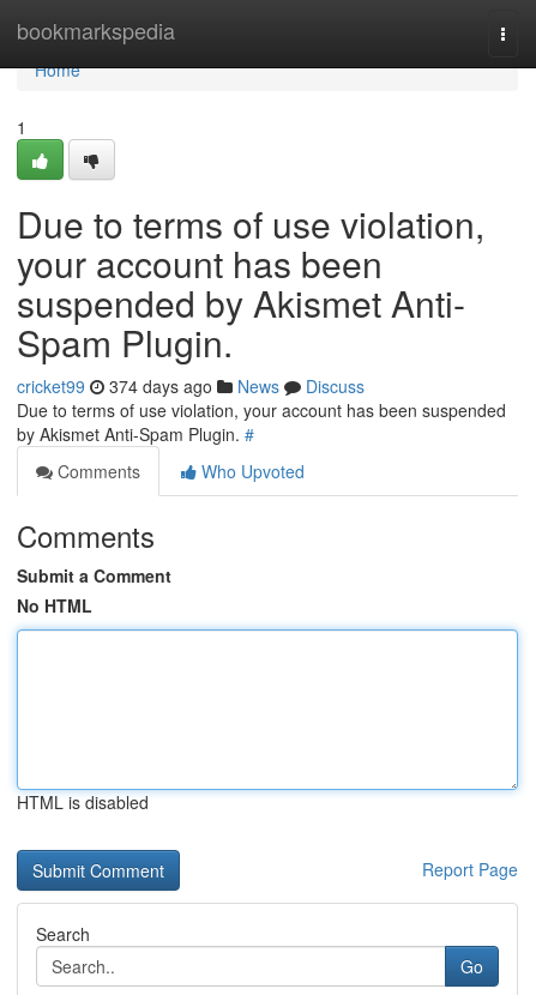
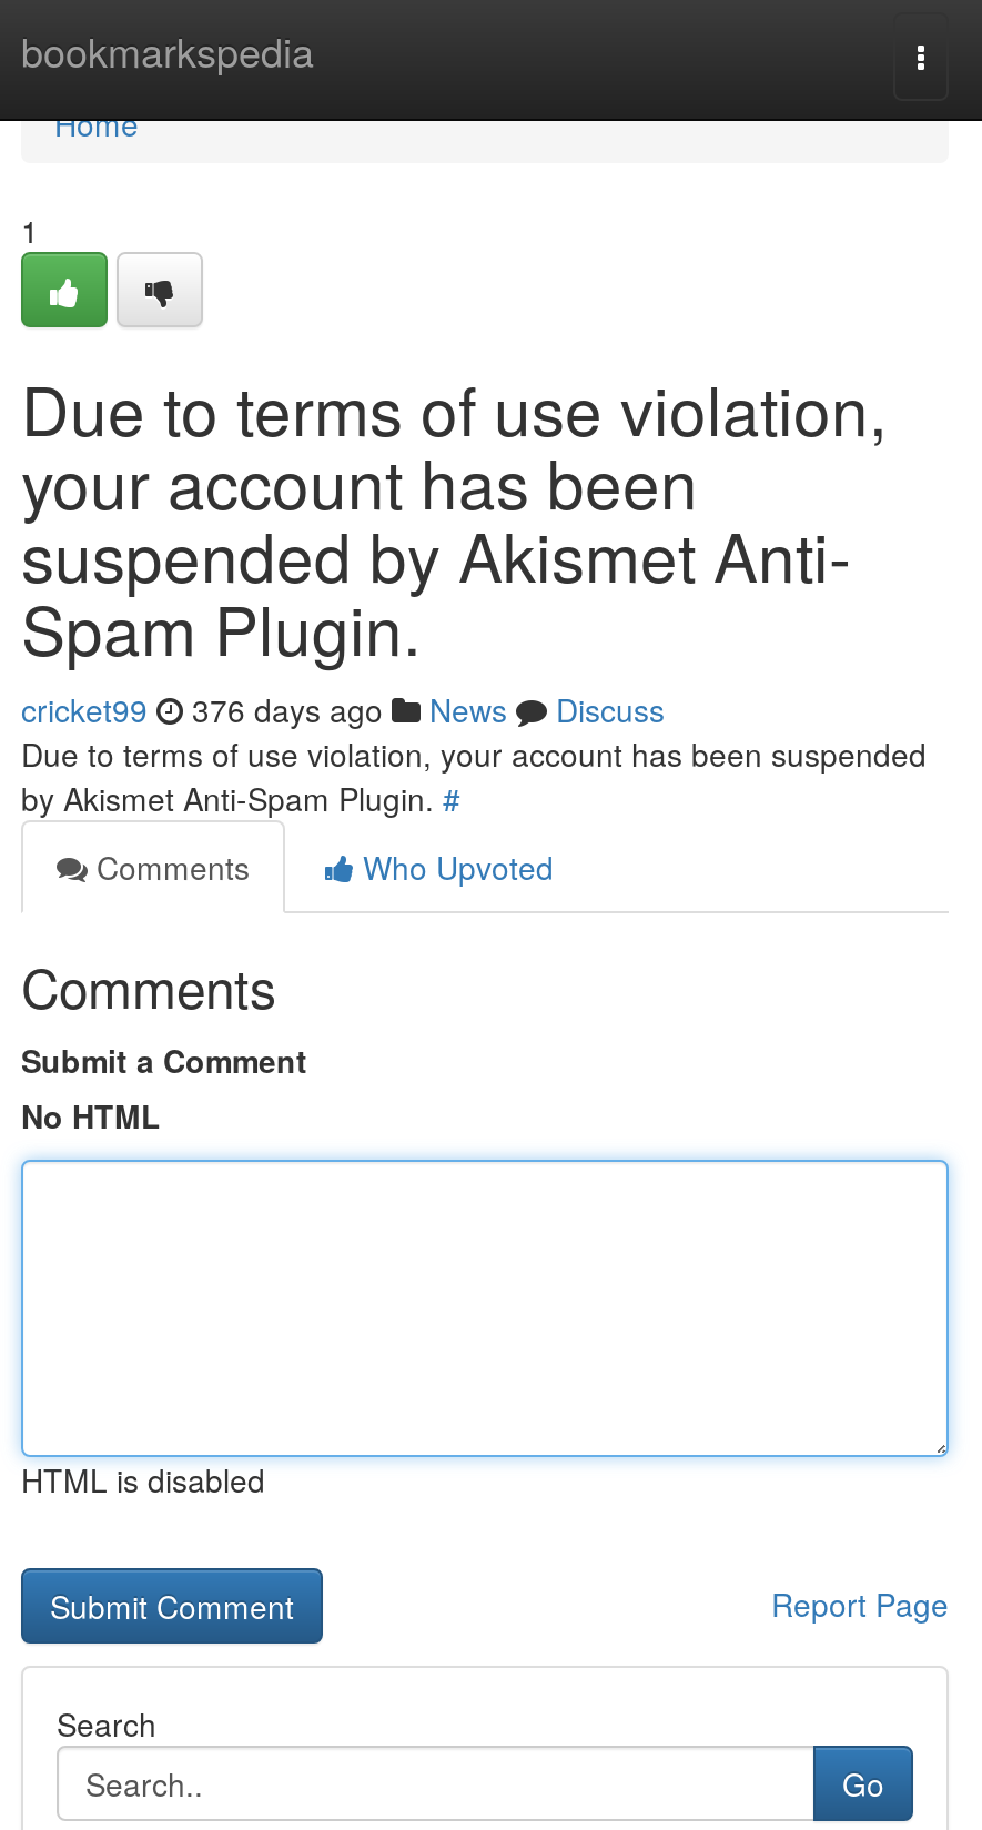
[17,374,365,398] cricket99 374 days ago News Discuss -> [21,687,665,731] cricket99 376 days ago News Discuss

